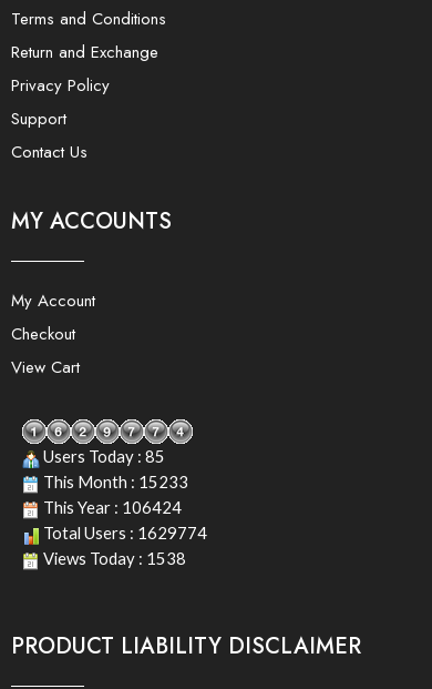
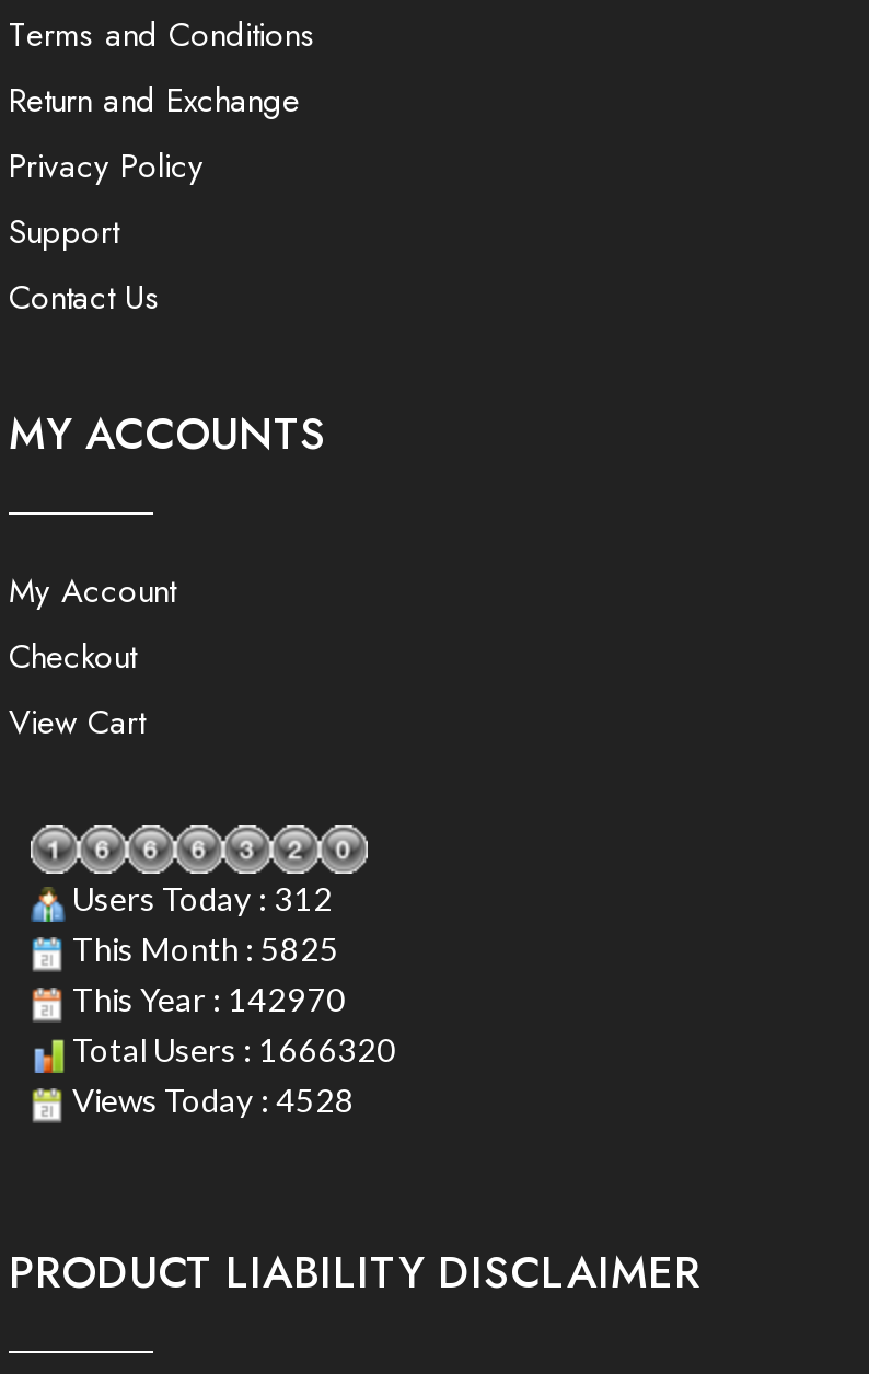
[40,446,165,466] Users Today : 85 -> [66,879,333,918] Users Today : 312
[40,472,188,492] This Month : 15233 -> [66,929,339,969] This Month : 5825
[40,498,182,517] This Year : 106424 -> [66,980,346,1019] This Year : 142970
[40,523,207,543] Total Users : 1629774 -> [66,1030,396,1069] Total Users : 1666320
[40,549,186,569] Views Today : 1538 -> [66,1080,355,1120] Views Today : 4528

